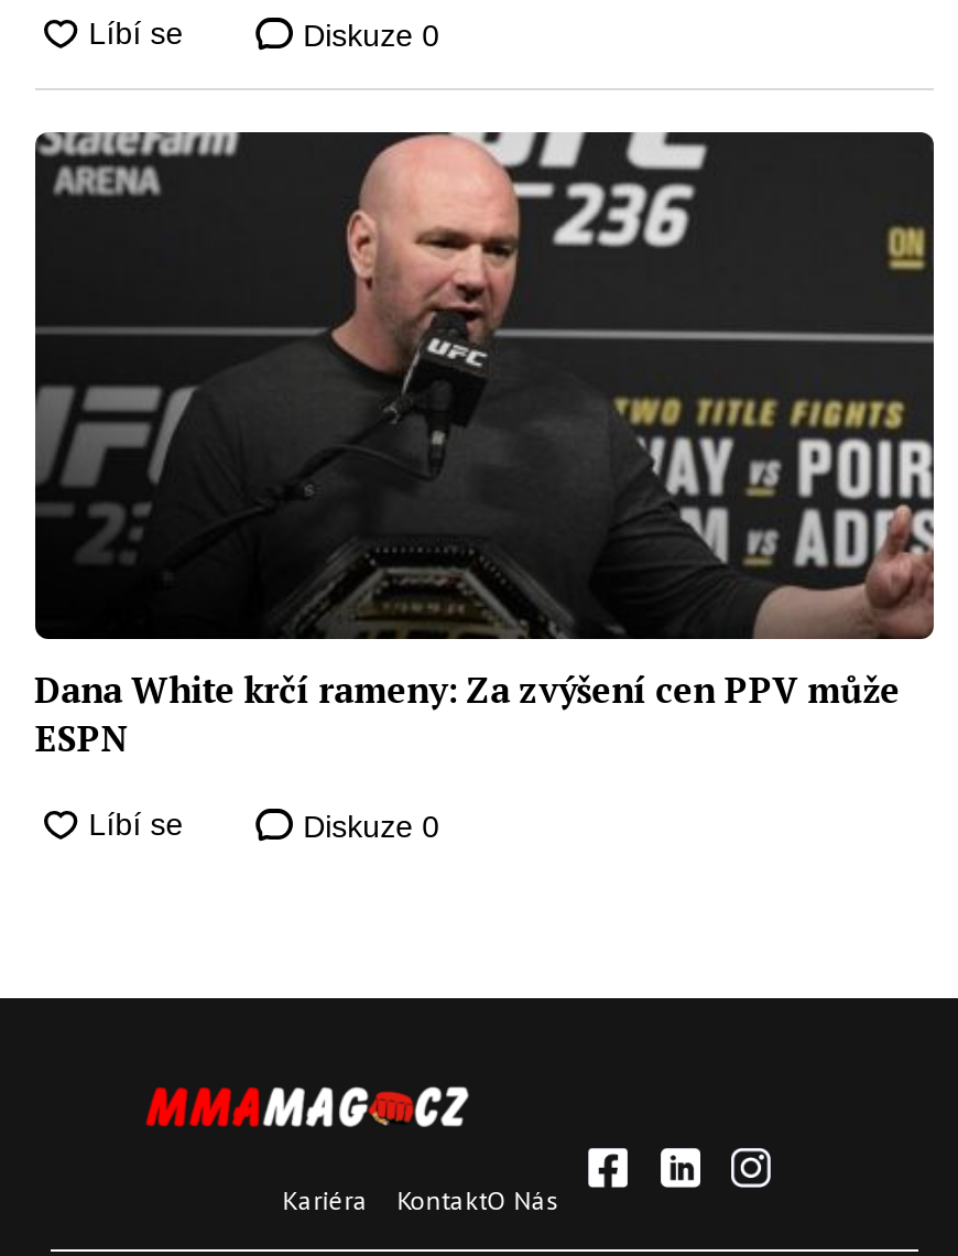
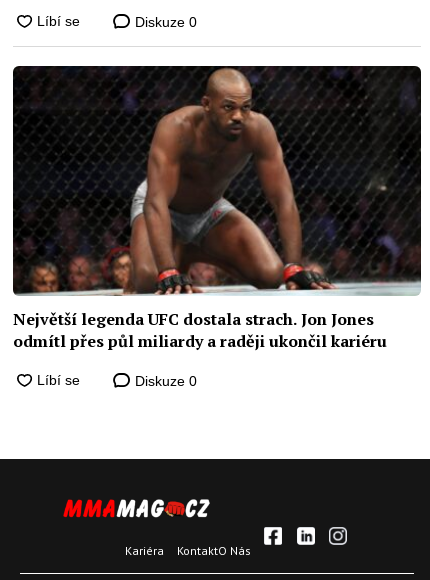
[34,132,936,762] [image] | Dana White krčí rameny: Za zvýšení cen PPV může | ESPN -> [13,65,421,352] [image] | Největší legenda UFC dostala strach. Jon Jones | odmítl přes půl miliardy a raději ukončil kariéru

